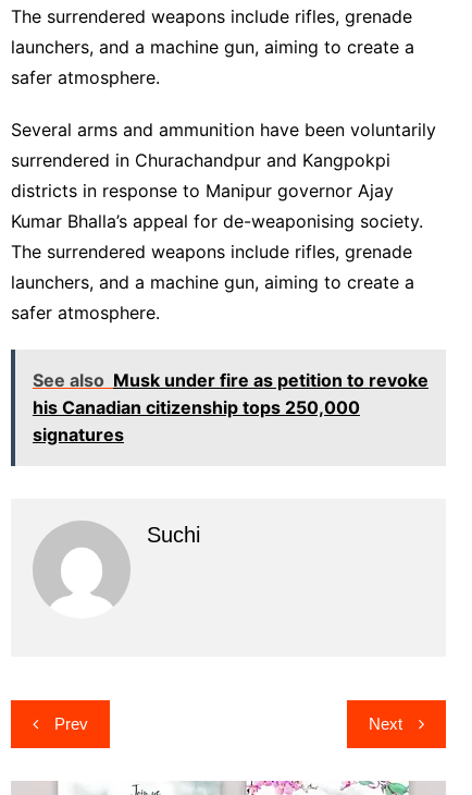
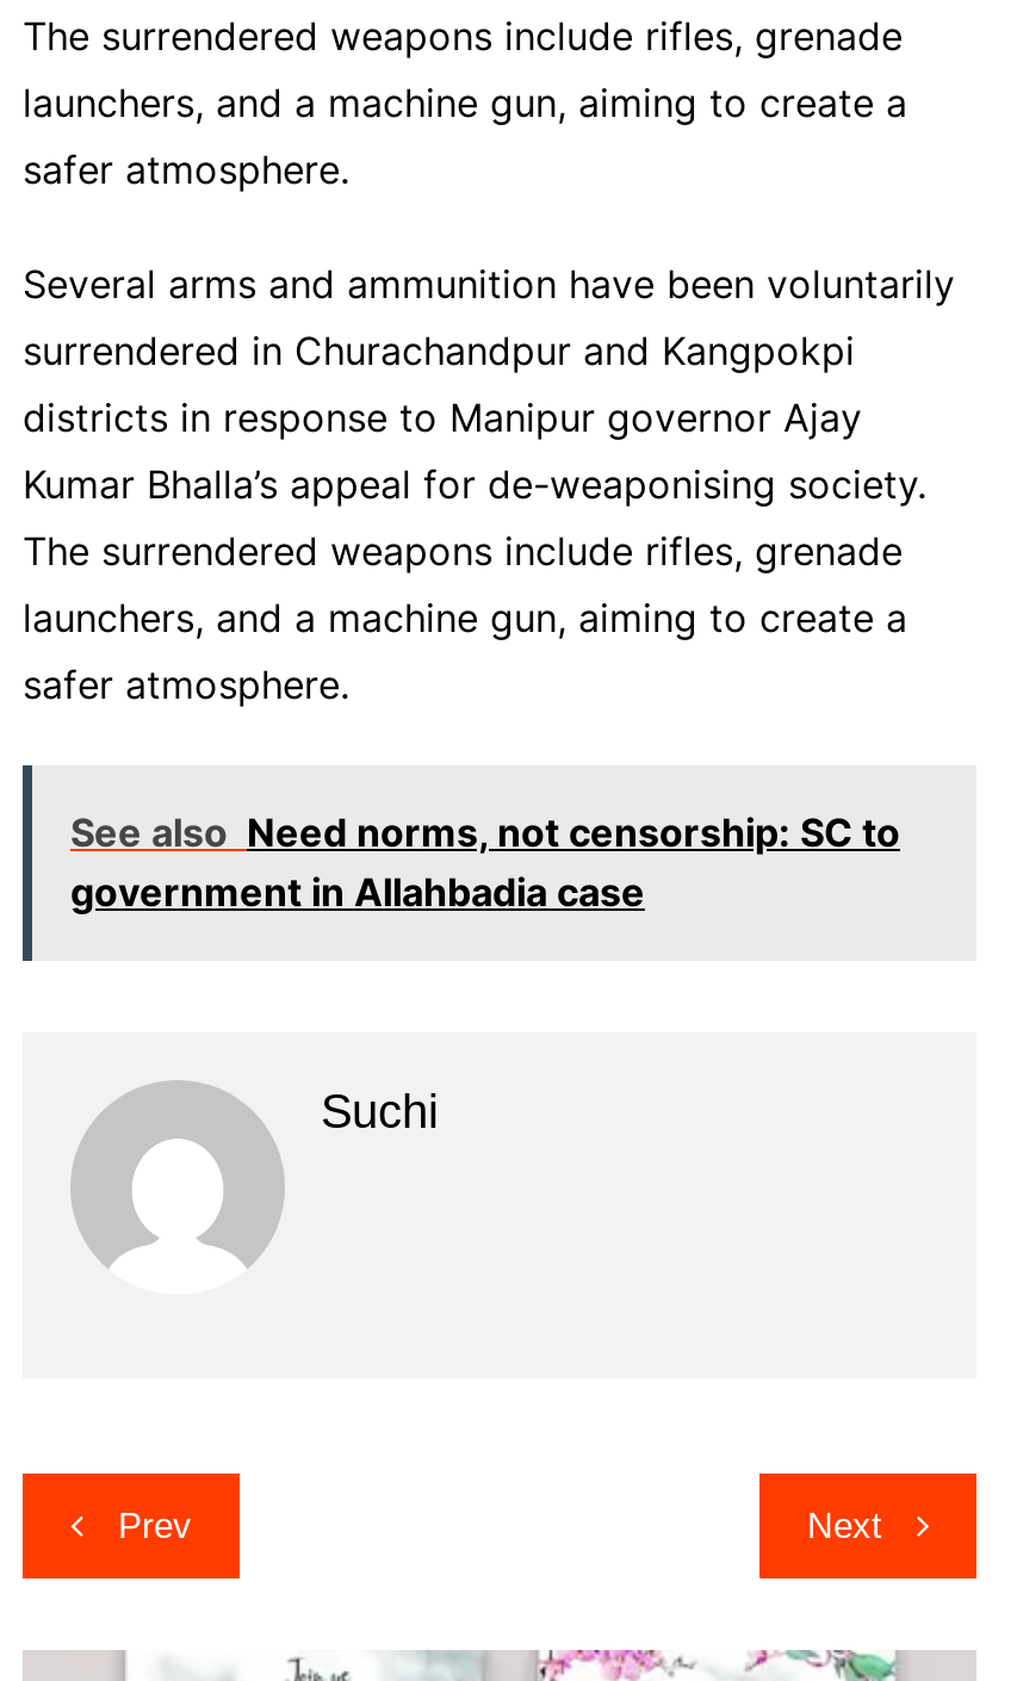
[33,369,428,445] See also Musk under fire as petition to revoke | his Canadian citizenship tops 250,000 | signatures -> [70,808,900,915] See also Need norms, not censorship: SC to | government in Allahbadia case

